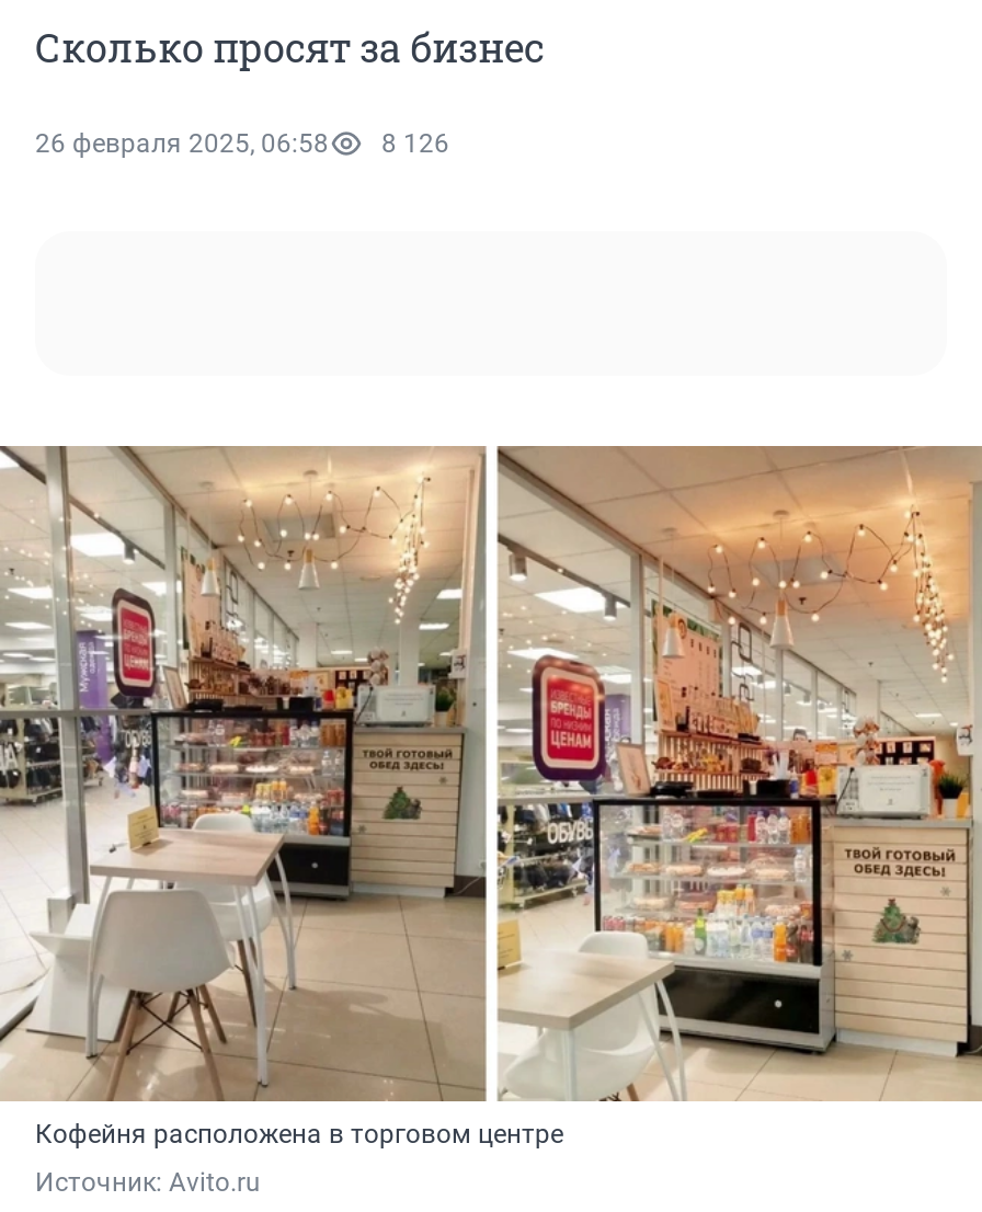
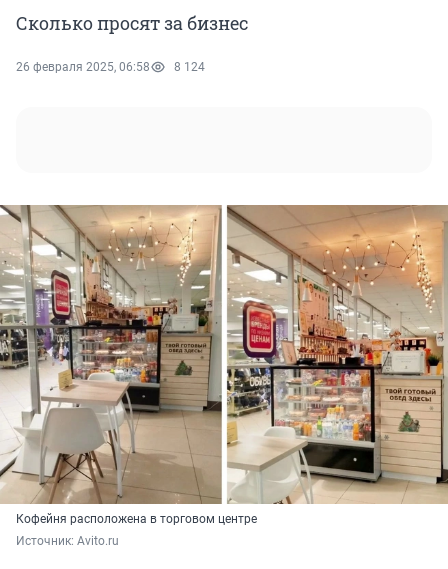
[35,128,449,159] 26 февраля 2025, 06:58 8 126 -> [16,60,205,74] 26 февраля 2025, 06:58 8 124

